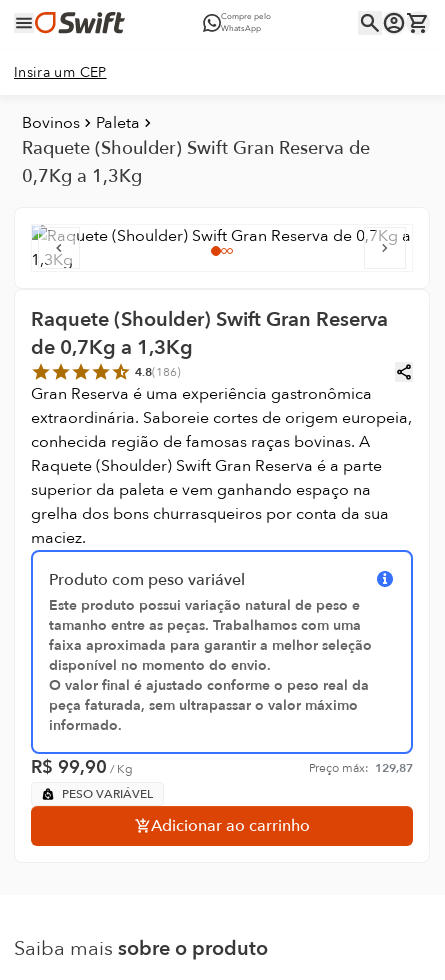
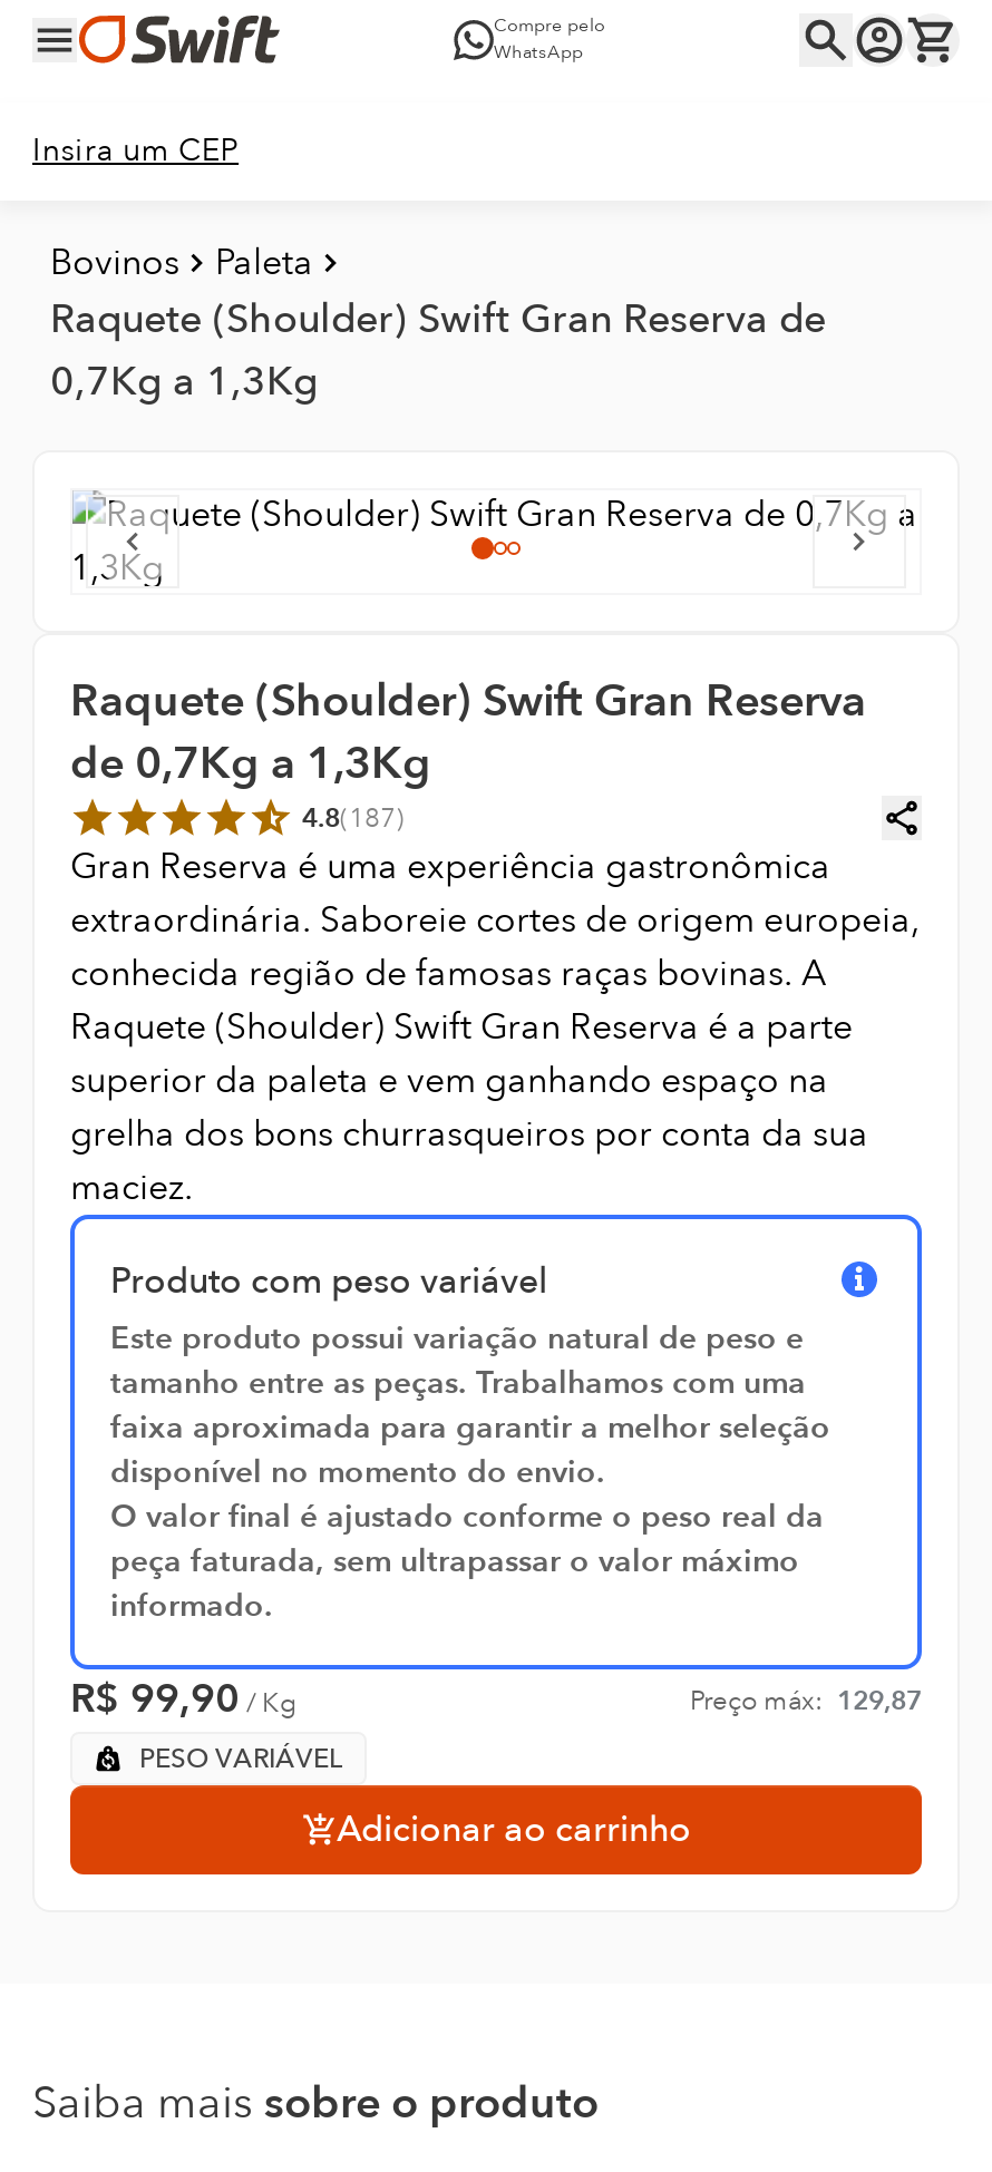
[135,364,181,380] 4.8 (186) -> [302,800,405,836] 4.8 (187)

